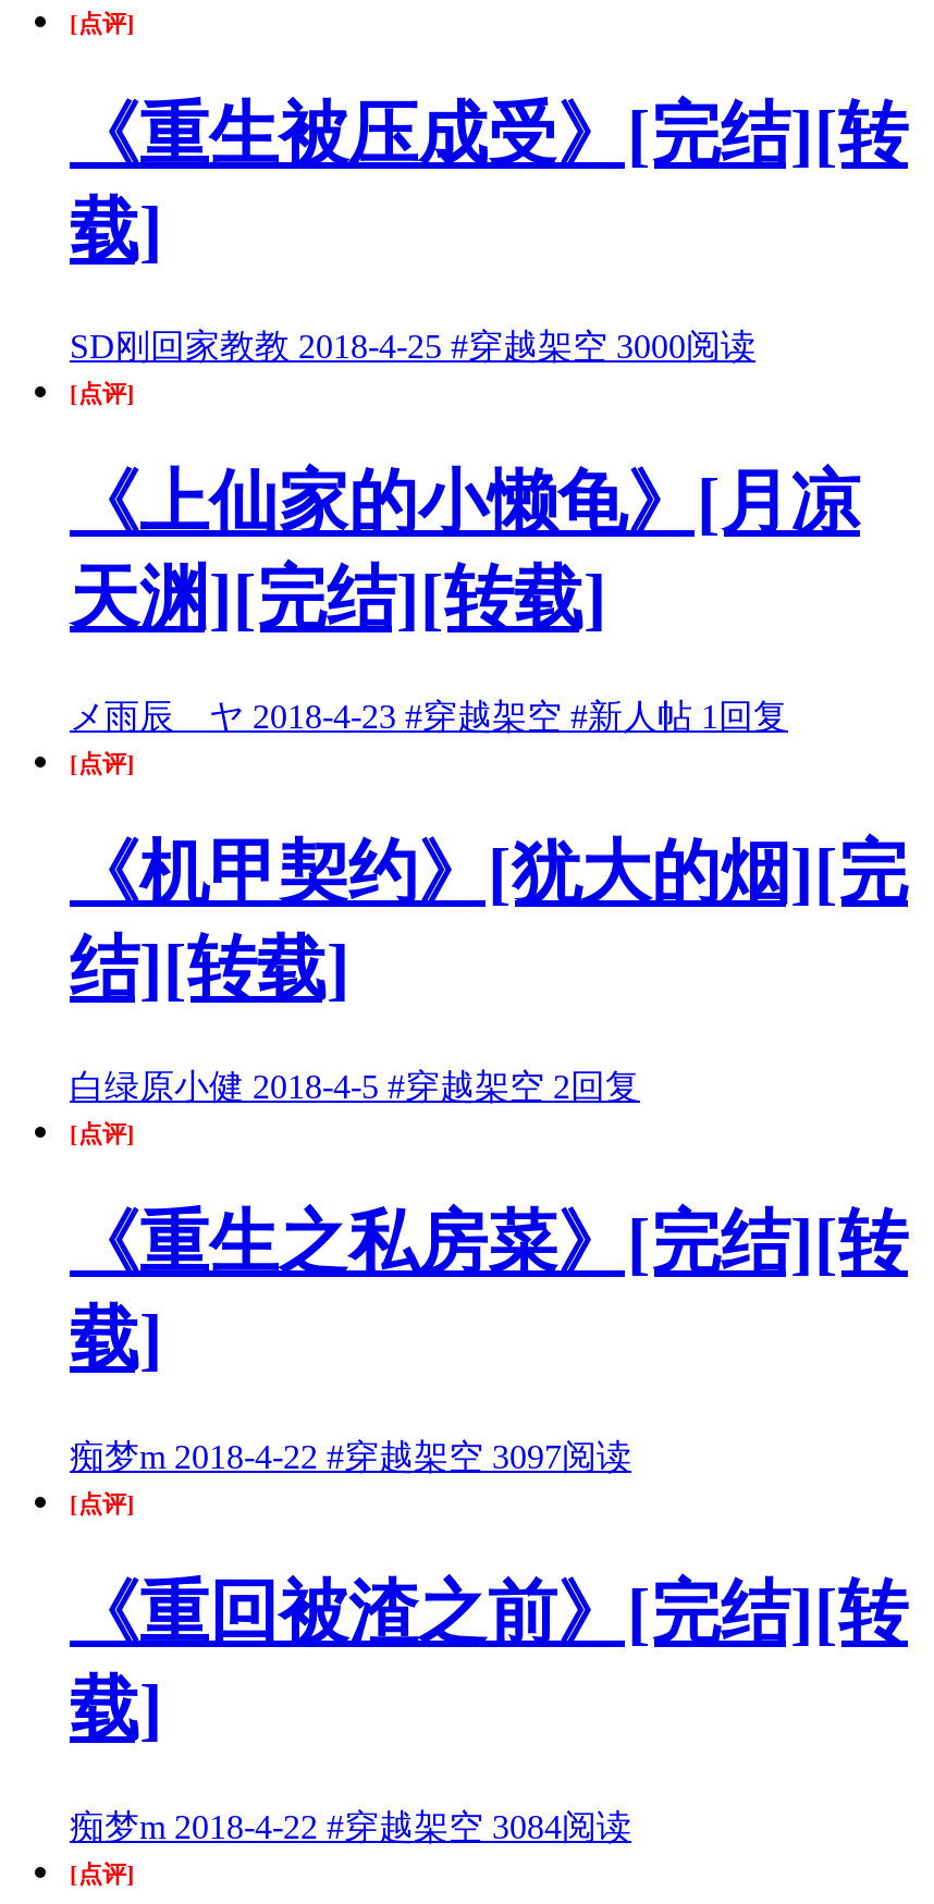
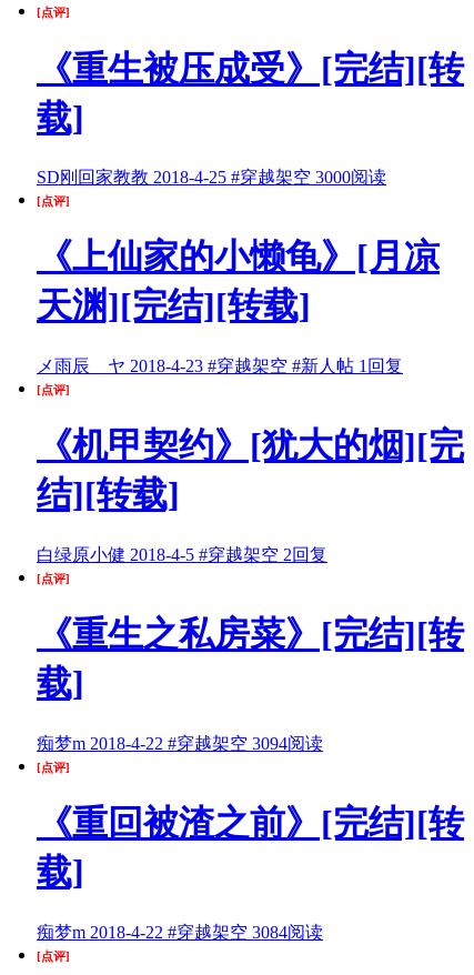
[70,1437,631,1474] 痴梦m 2018-4-22 #穿越架空 3097阅读 -> [37,734,323,752] 痴梦m 2018-4-22 #穿越架空 3094阅读

